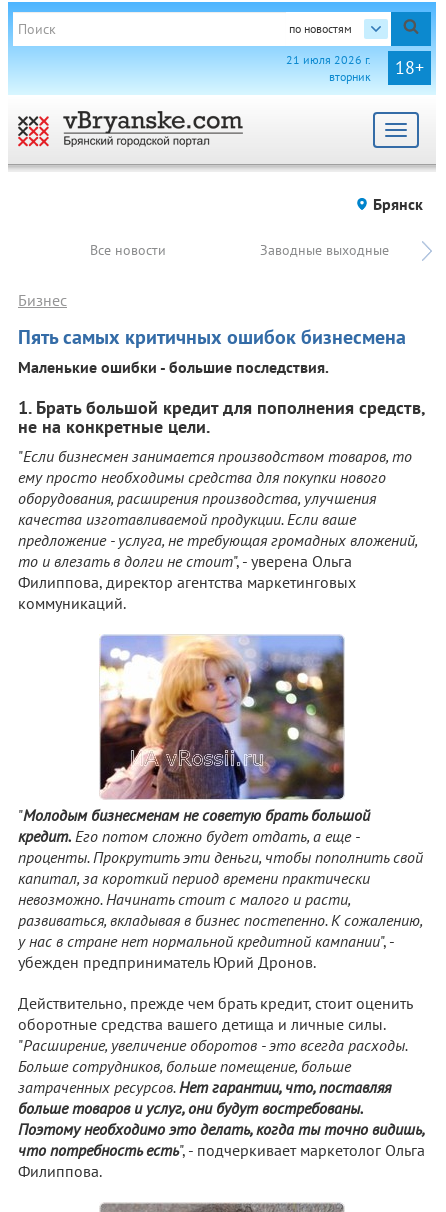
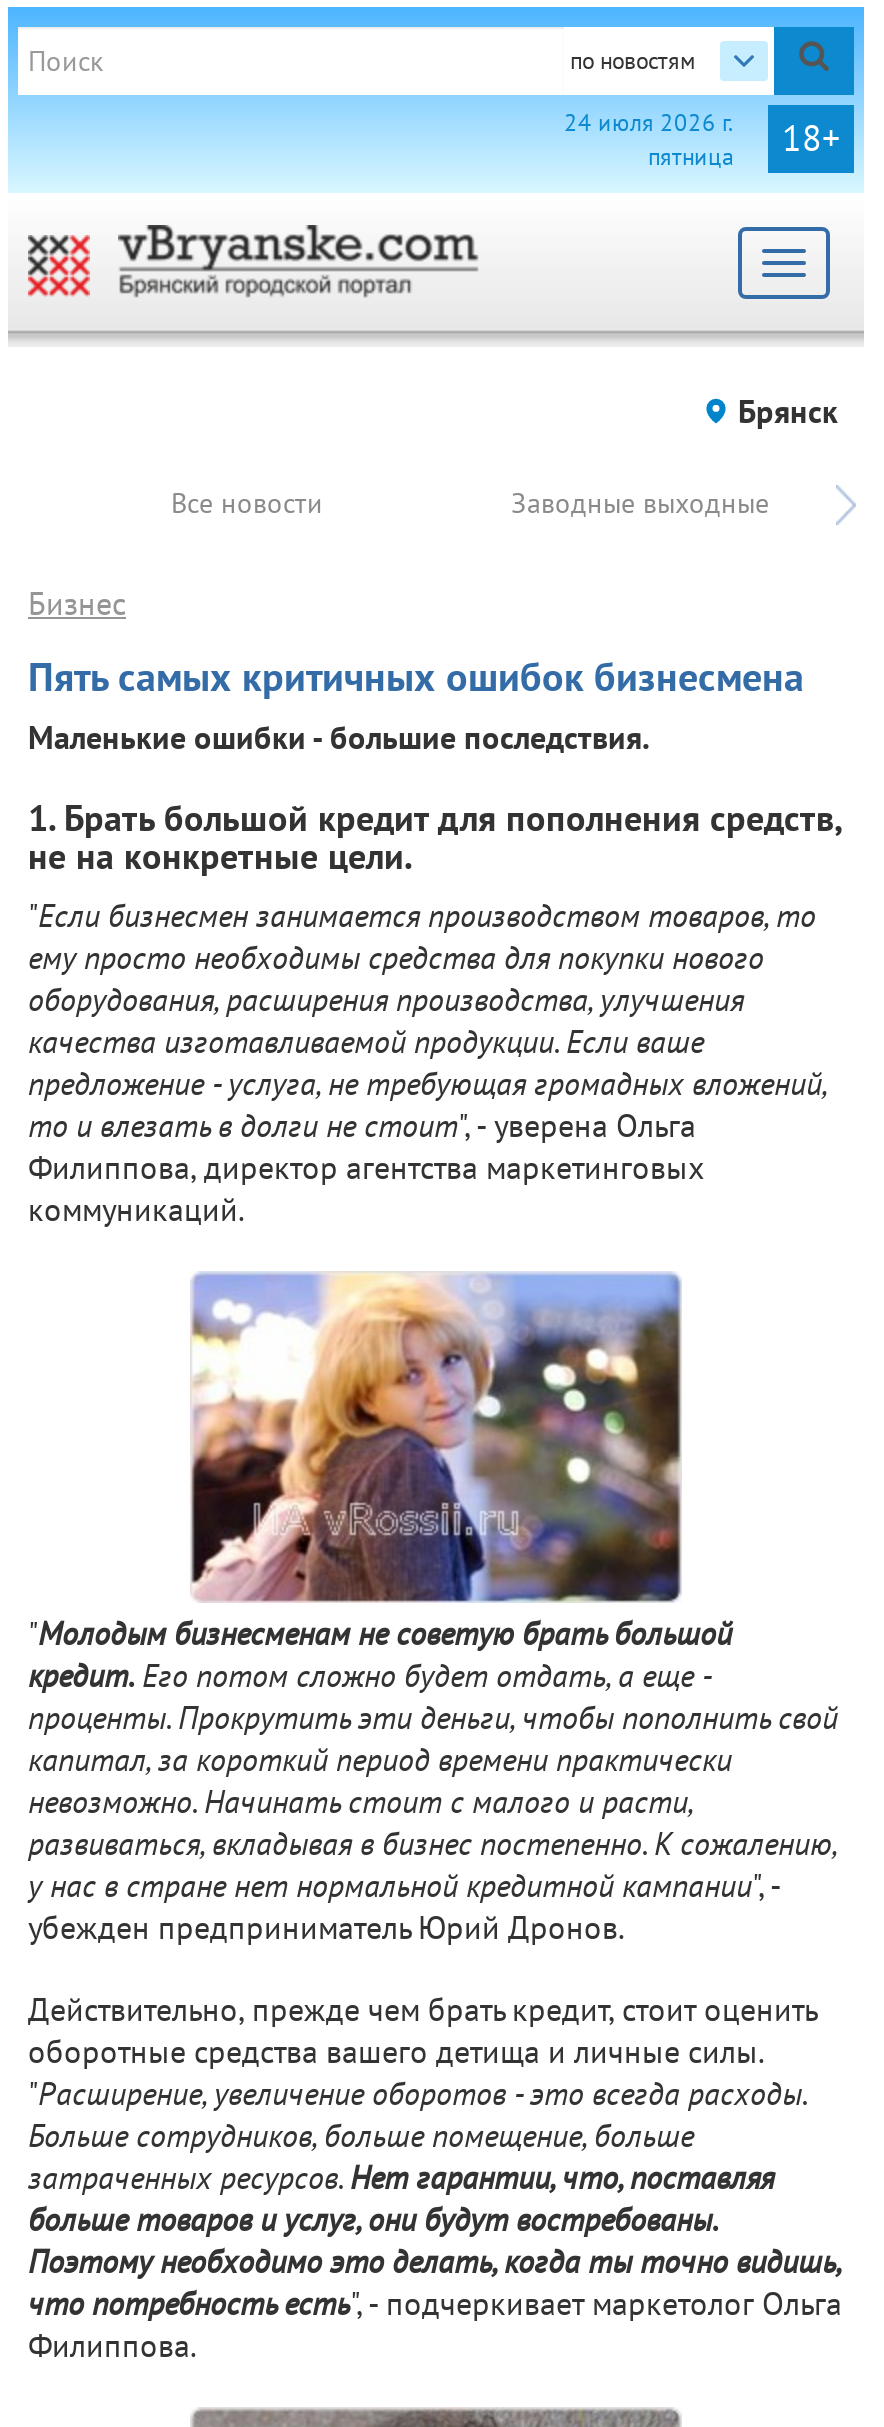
[286,52,371,84] 21 июля 2026 г. | вторник -> [564,107,734,171] 24 июля 2026 г. | пятница

